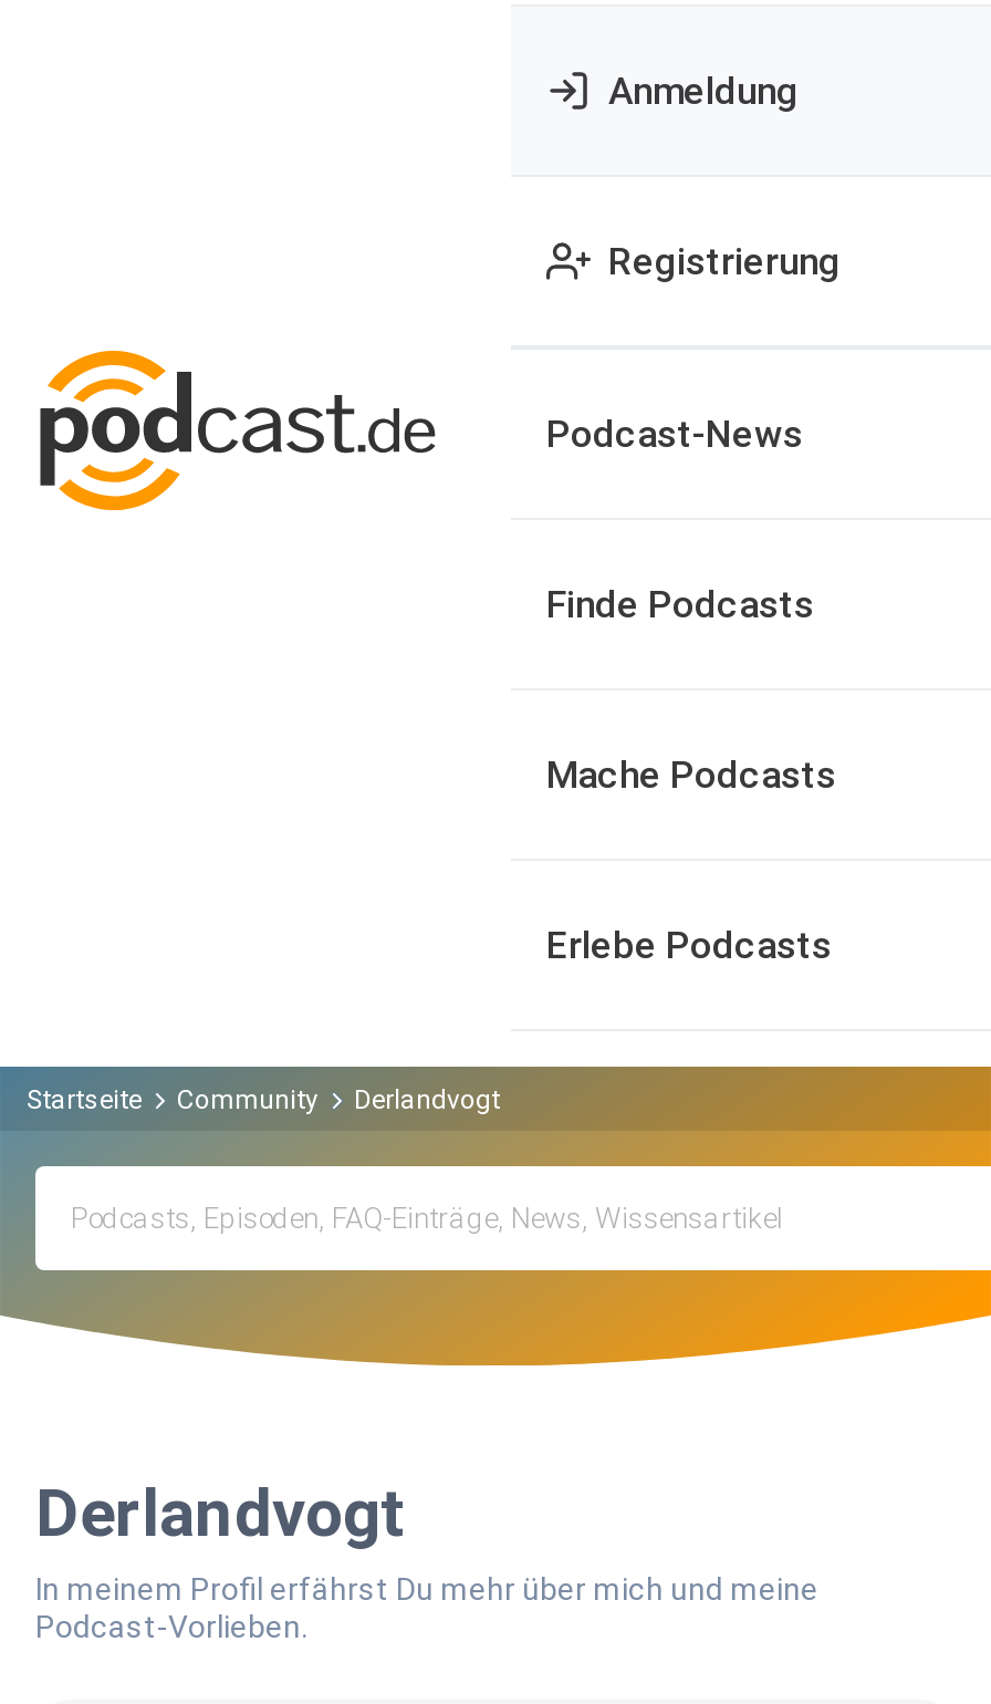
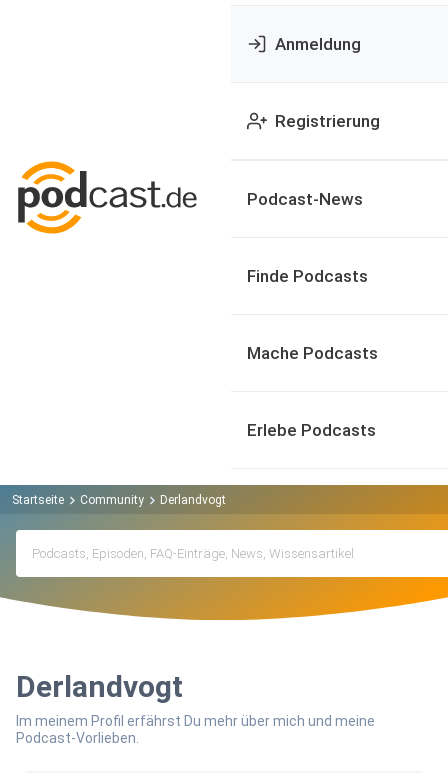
[35,1572,818,1607] In meinem Profil erfährst Du mehr über mich und meine -> [16,713,375,729] Im meinem Profil erfährst Du mehr über mich und meine

